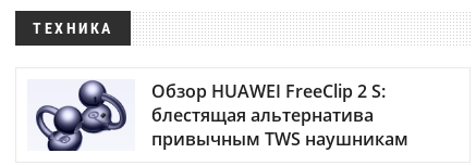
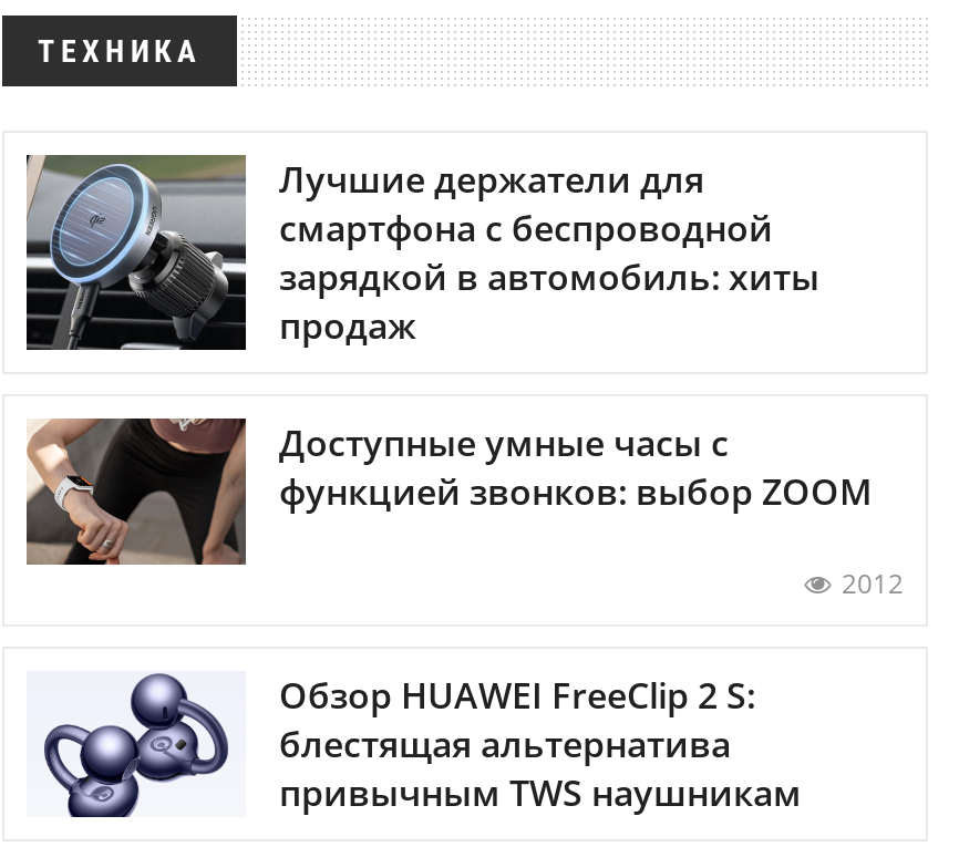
none -> [24,153,904,602] [image] | Лучшие держатели для | смартфона с беспроводной | зарядкой в автомобиль: хиты | продаж | Доступные умные часы с | функцией звонков: выбор ZOOM | 2012
none -> [24,416,248,567] [image]

